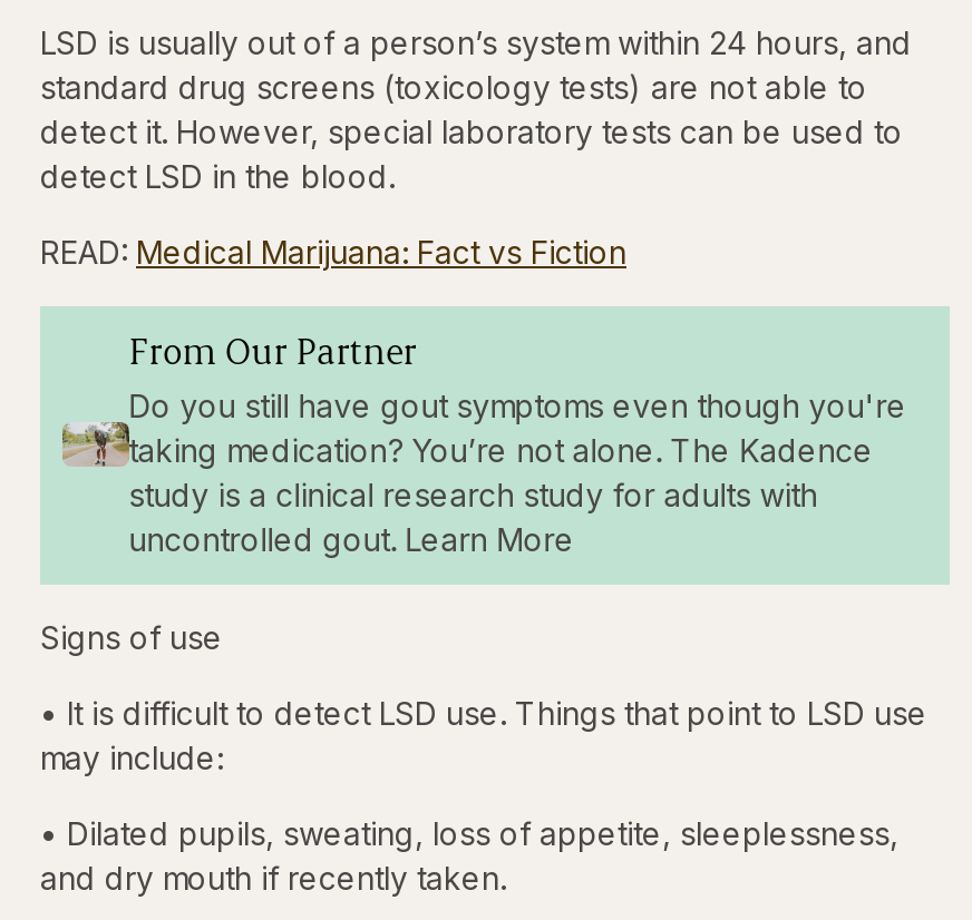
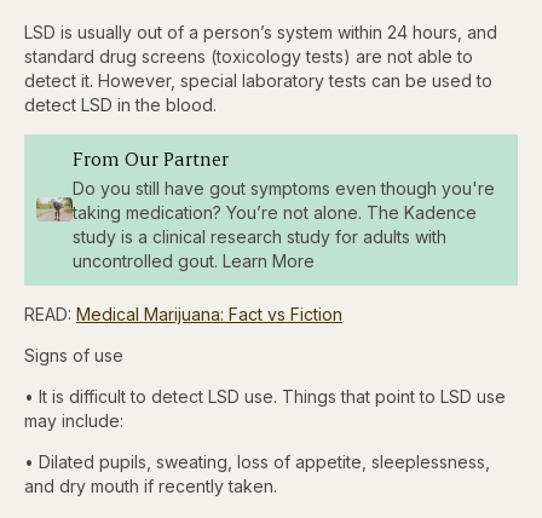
moved [40,232,626,270] -> [24,303,342,324]: READ: Medical Marijuana: Fact vs Fiction
moved [129,325,907,557] -> [72,145,495,270]: From Our Partner | Do you still have gout symptoms even though you're | taking medication? You’re not alone. The Kadence | study is a clinical research study for adults with | uncontrolled gout. Learn More

